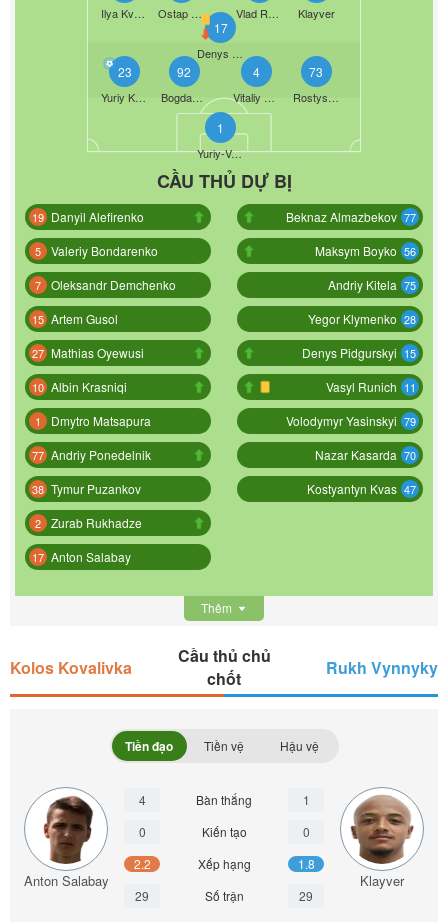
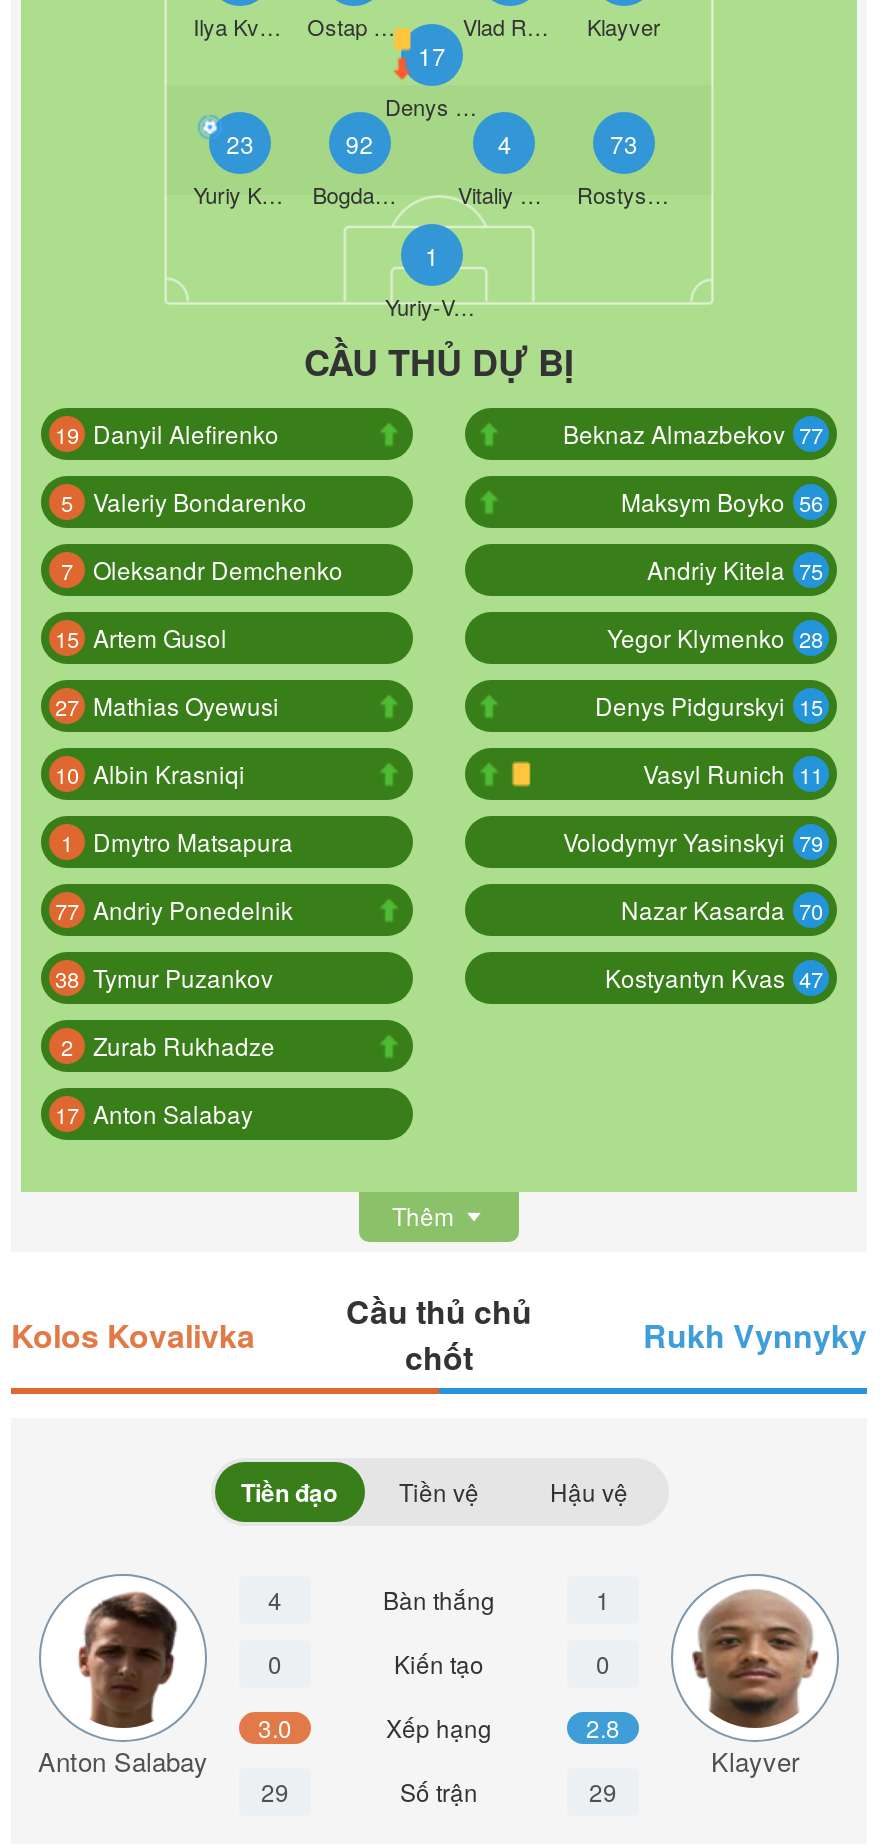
[133,855,150,872] 2.2 -> [258,1710,292,1744] 3.0
[297,855,314,872] 1.8 -> [586,1710,620,1744] 2.8

